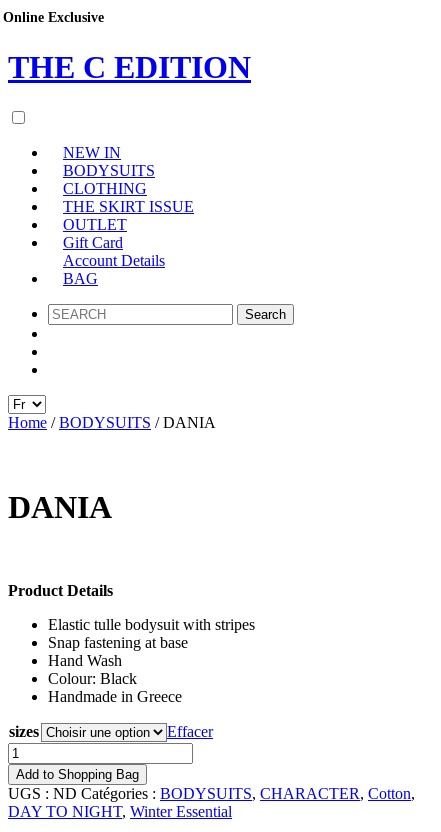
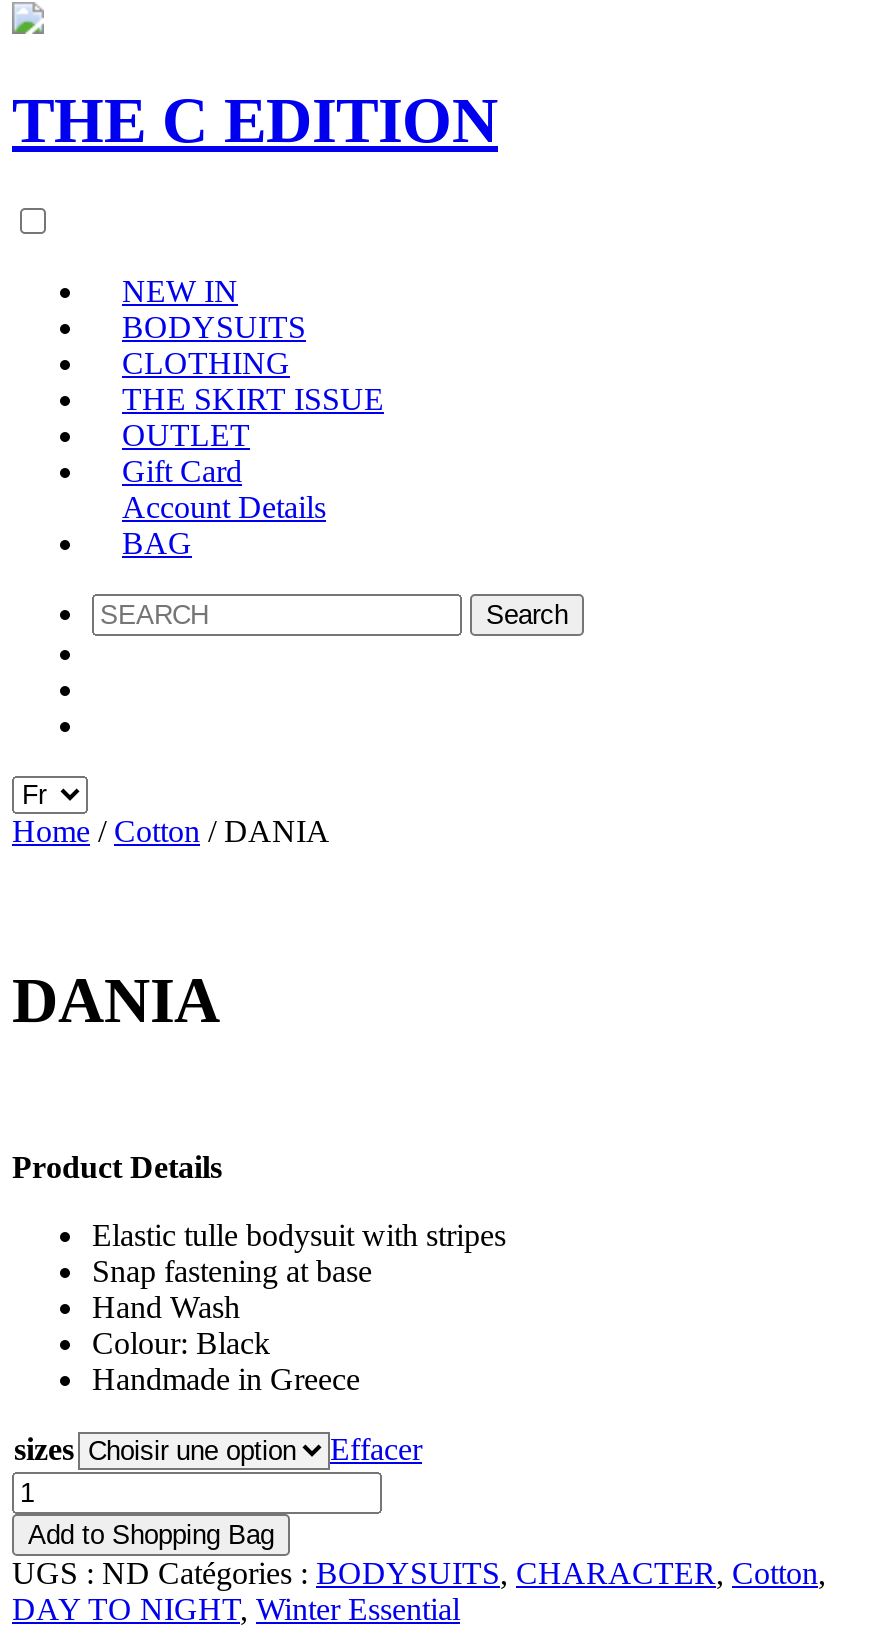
[3,10,104,25] Online Exclusive -> none
[8,414,216,431] Home / BODYSUITS / DANIA -> [12,814,330,848] Home / Cotton / DANIA

